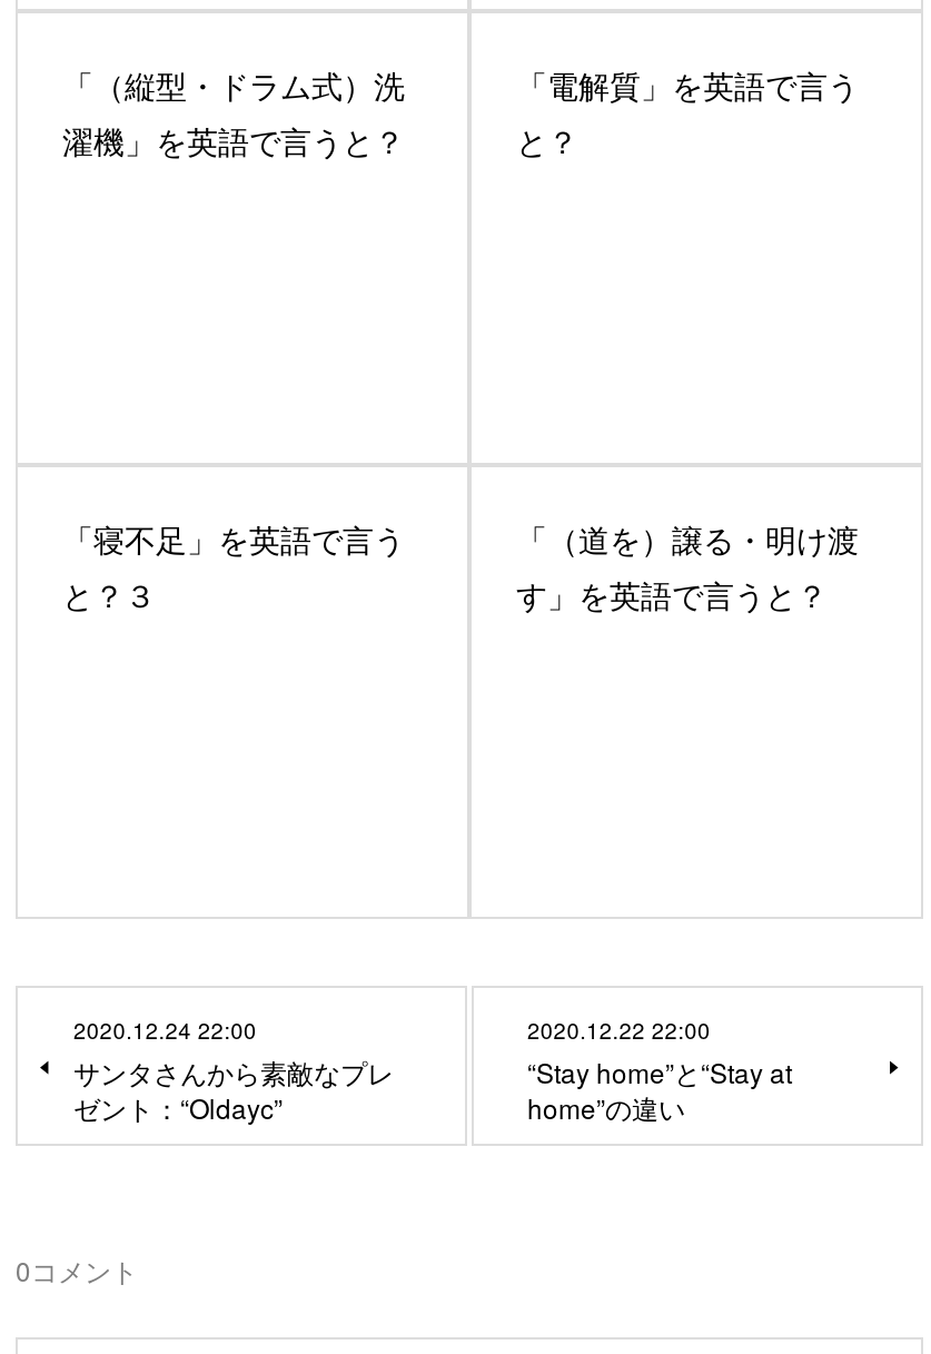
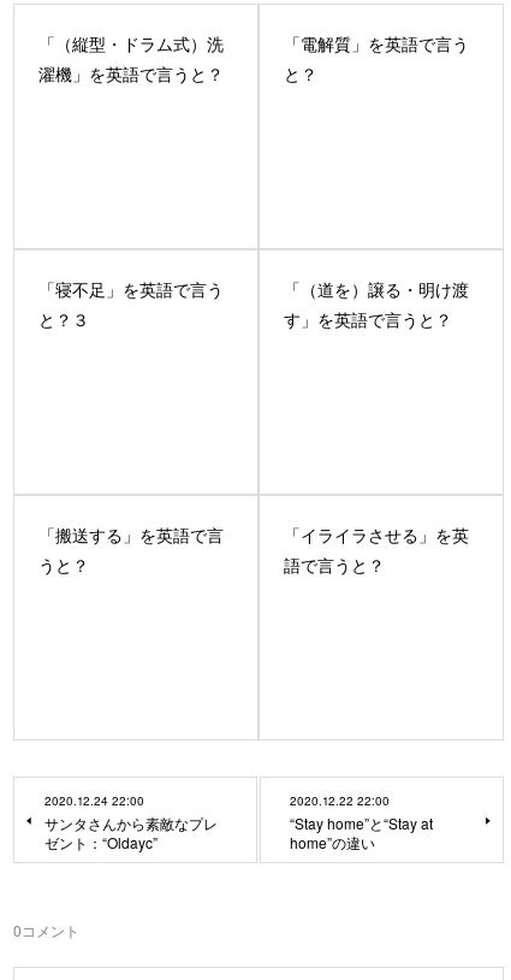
none -> [38,522,224,576] 「搬送する」を英語で言 | うと？
none -> [284,522,469,576] 「イライラさせる」を英 | 語で言うと？

